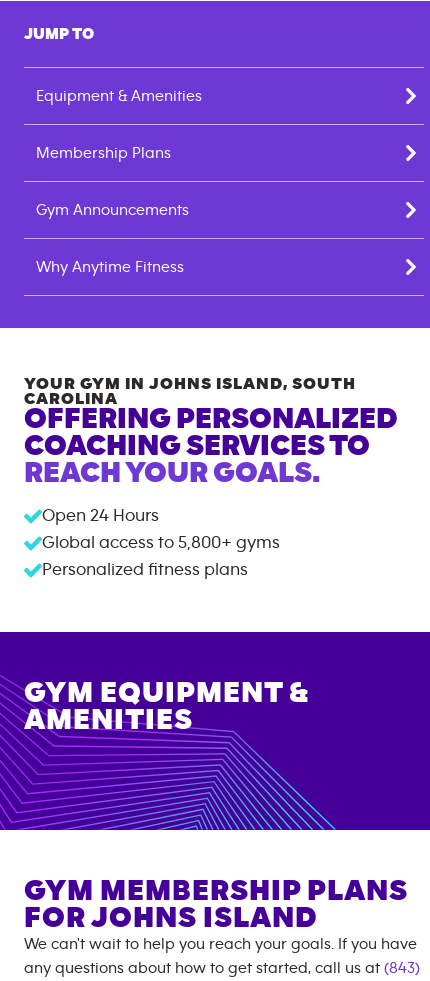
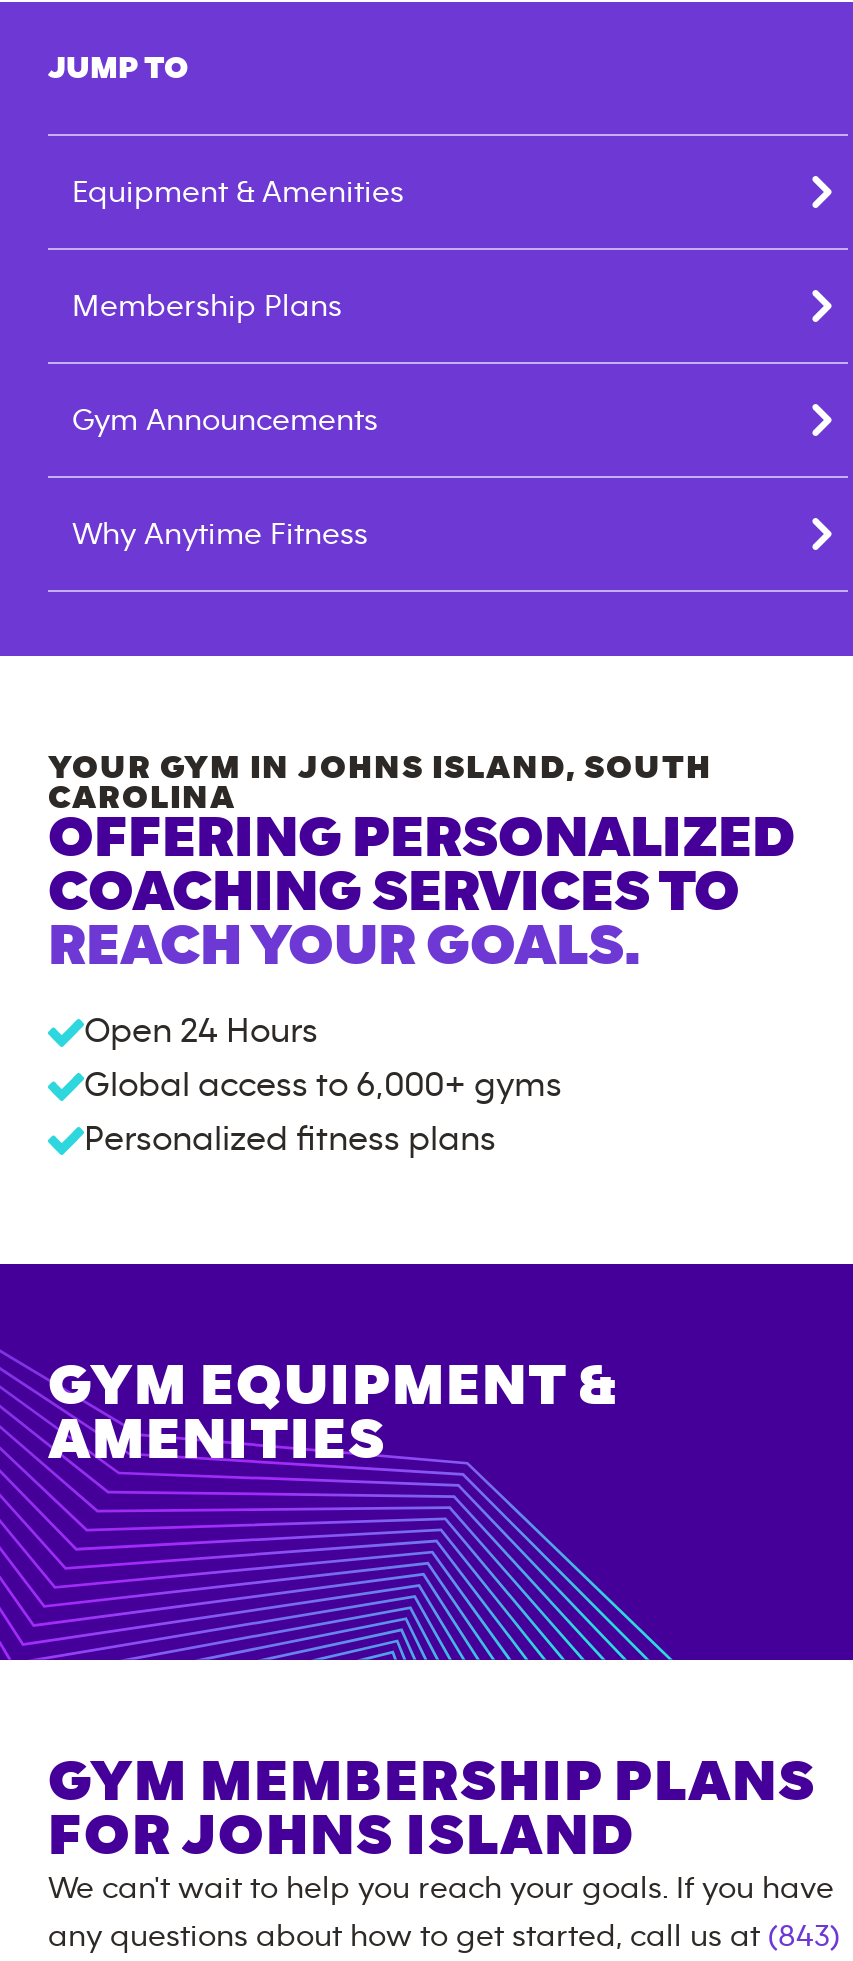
[42,534,280,552] Global access to 5,800+ gyms -> [84,1068,562,1104] Global access to 6,000+ gyms

